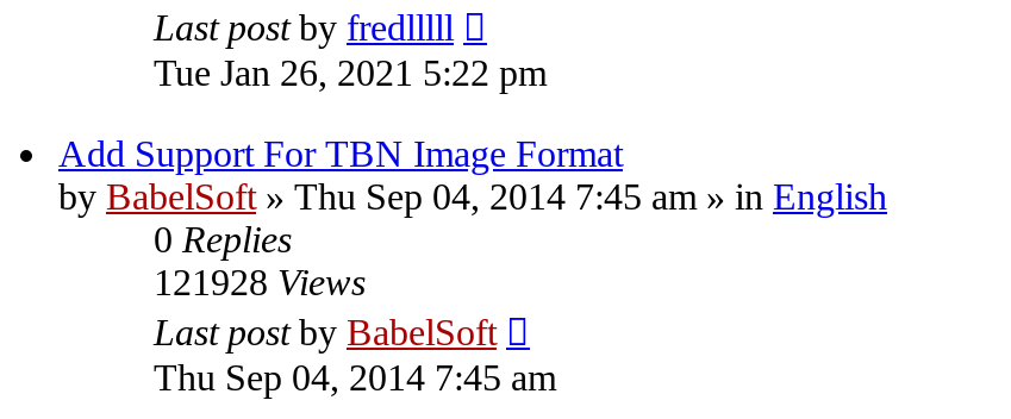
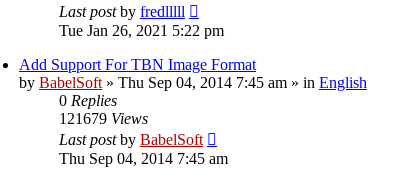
[154,262,366,302] 121928 Views -> [59,110,148,127] 121679 Views

